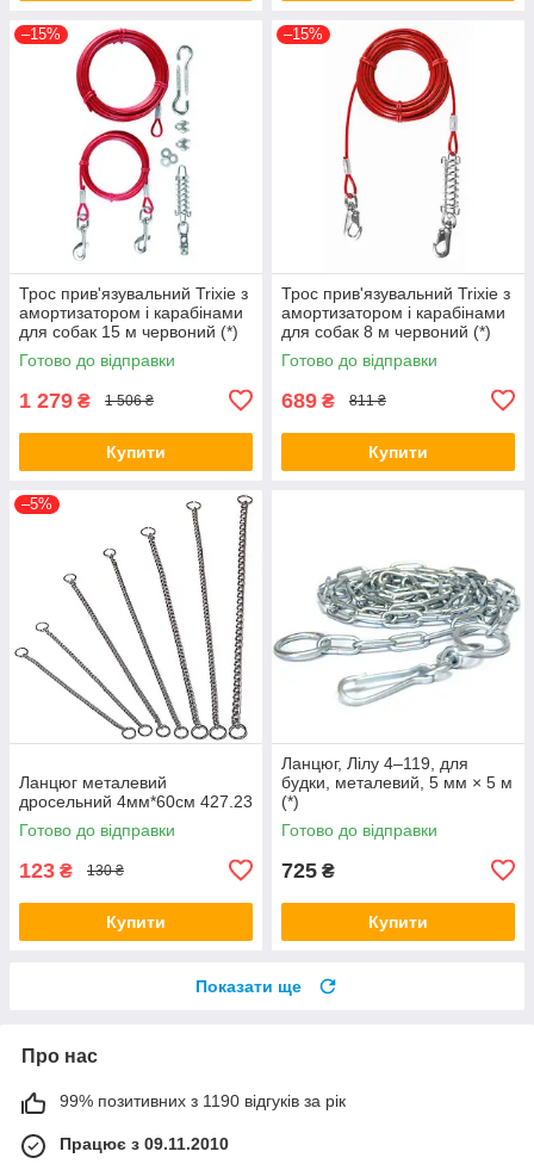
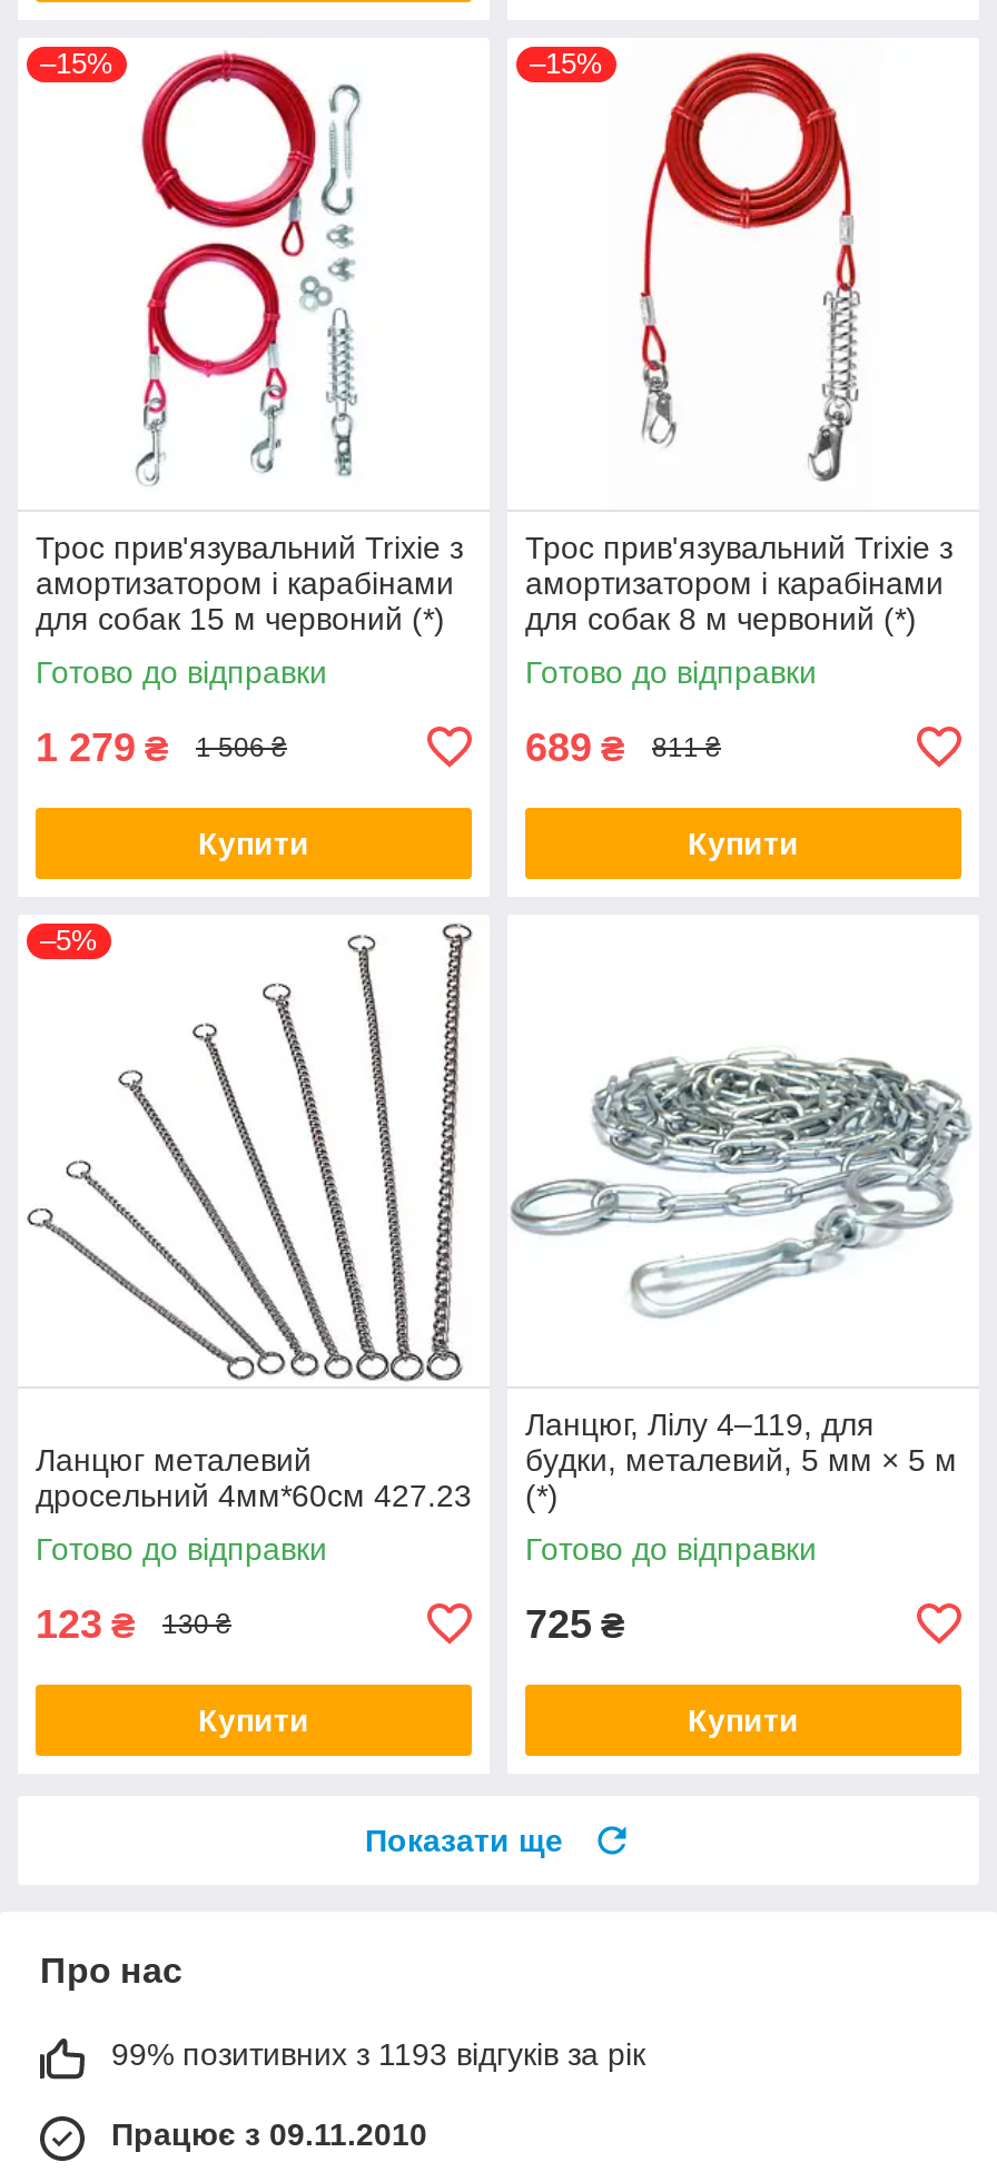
[60,1091,346,1110] 99% позитивних з 1190 відгуків за рік -> [111,2036,645,2071] 99% позитивних з 1193 відгуків за рік

